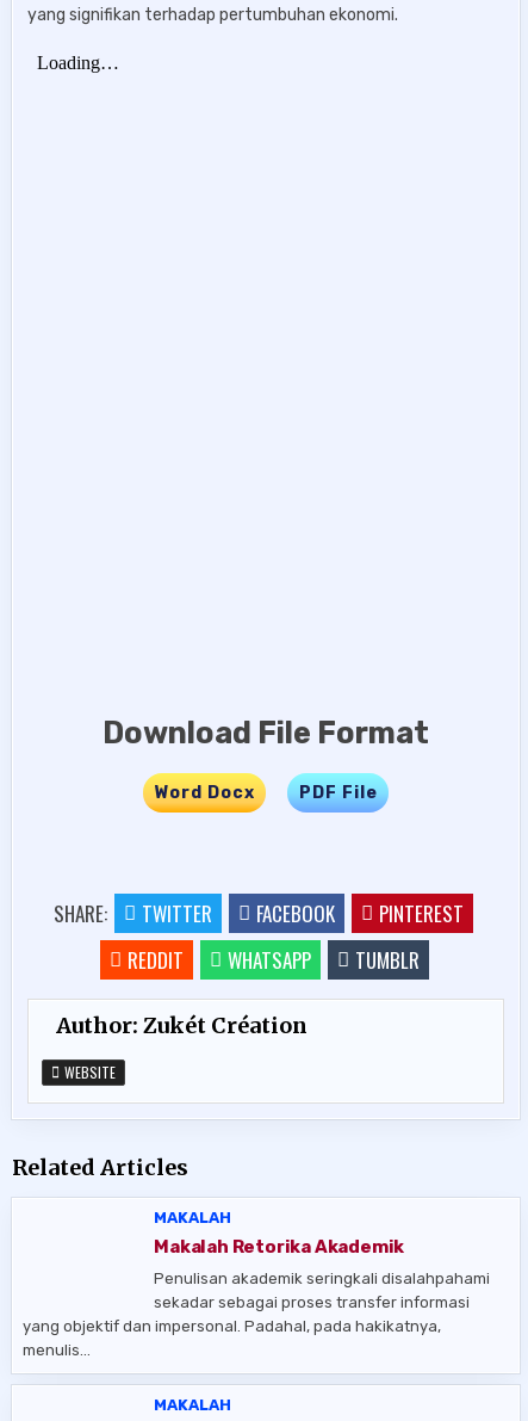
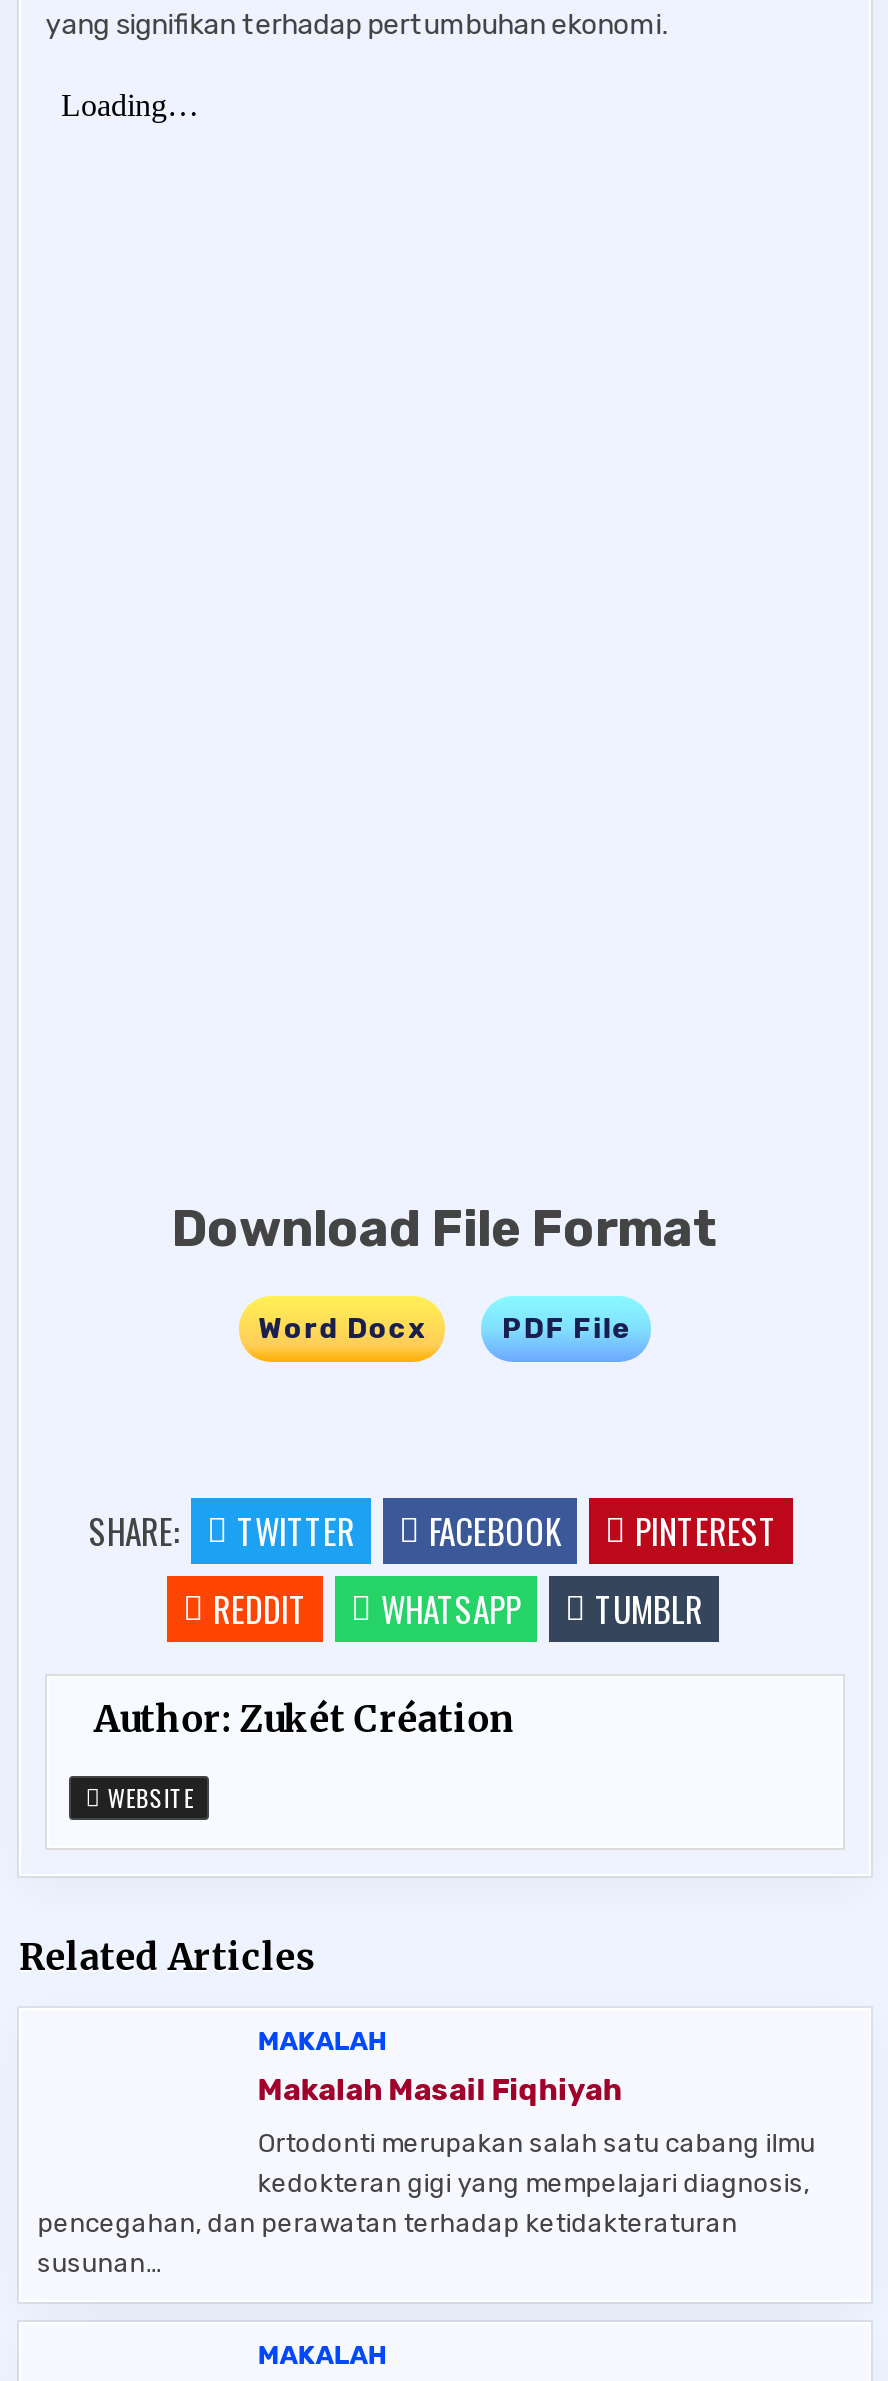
[154,1236,404,1258] Makalah Retorika Akademik -> [257,2072,622,2108] Makalah Masail Fiqhiyah
[23,1269,490,1359] Penulisan akademik seringkali disalahpahami | sekadar sebagai proses transfer informasi | yang objektif dan impersonal. Padahal, pada hakikatnya, | menulis… -> [37,2128,815,2278] Ortodonti merupakan salah satu cabang ilmu | kedokteran gigi yang mempelajari diagnosis, | pencegahan, dan perawatan terhadap ketidakteraturan | susunan…

